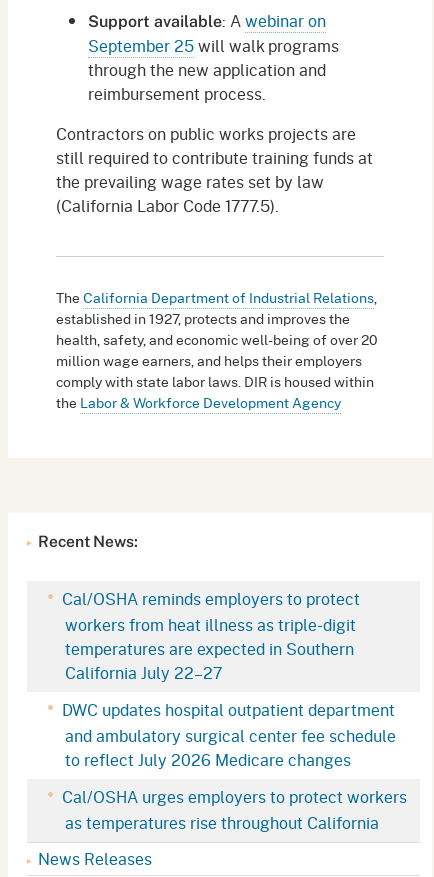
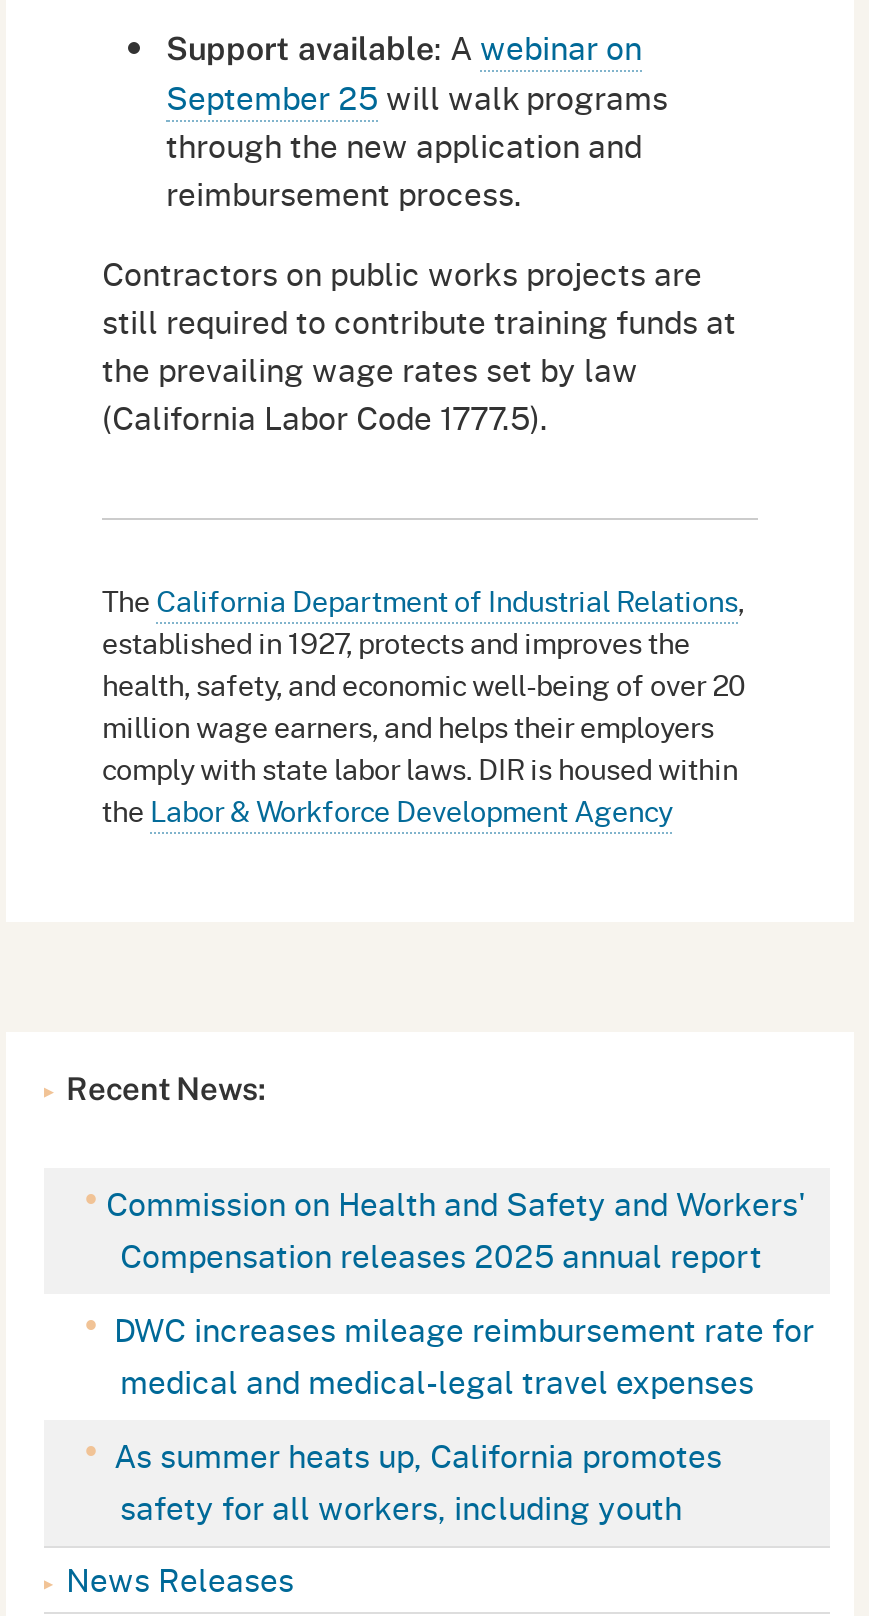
[58,587,360,684] Cal/OSHA reminds employers to protect | workers from heat illness as triple-digit | temperatures are expected in Southern | California July 22–27 -> [106,1180,806,1278] Commission on Health and Safety and Workers' | Compensation releases 2025 annual report
[58,698,396,771] DWC updates hospital outpatient department | and ambulatory surgical center fee schedule | to reflect July 2026 Medicare changes -> [106,1306,814,1404] DWC increases mileage reimbursement rate for | medical and medical-legal travel expenses
[58,785,407,834] Cal/OSHA urges employers to protect workers | as temperatures rise throughout California -> [106,1432,722,1530] As summer heats up, California promotes | safety for all workers, including youth

